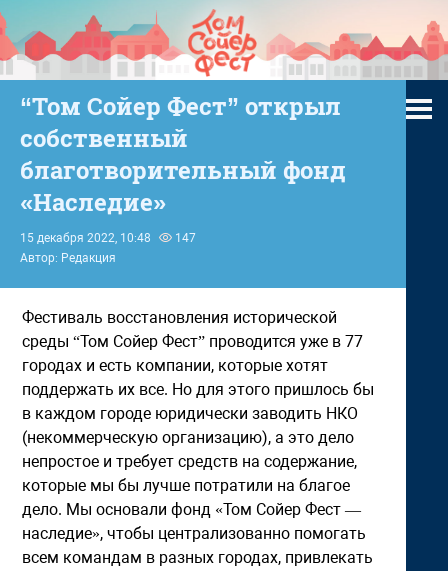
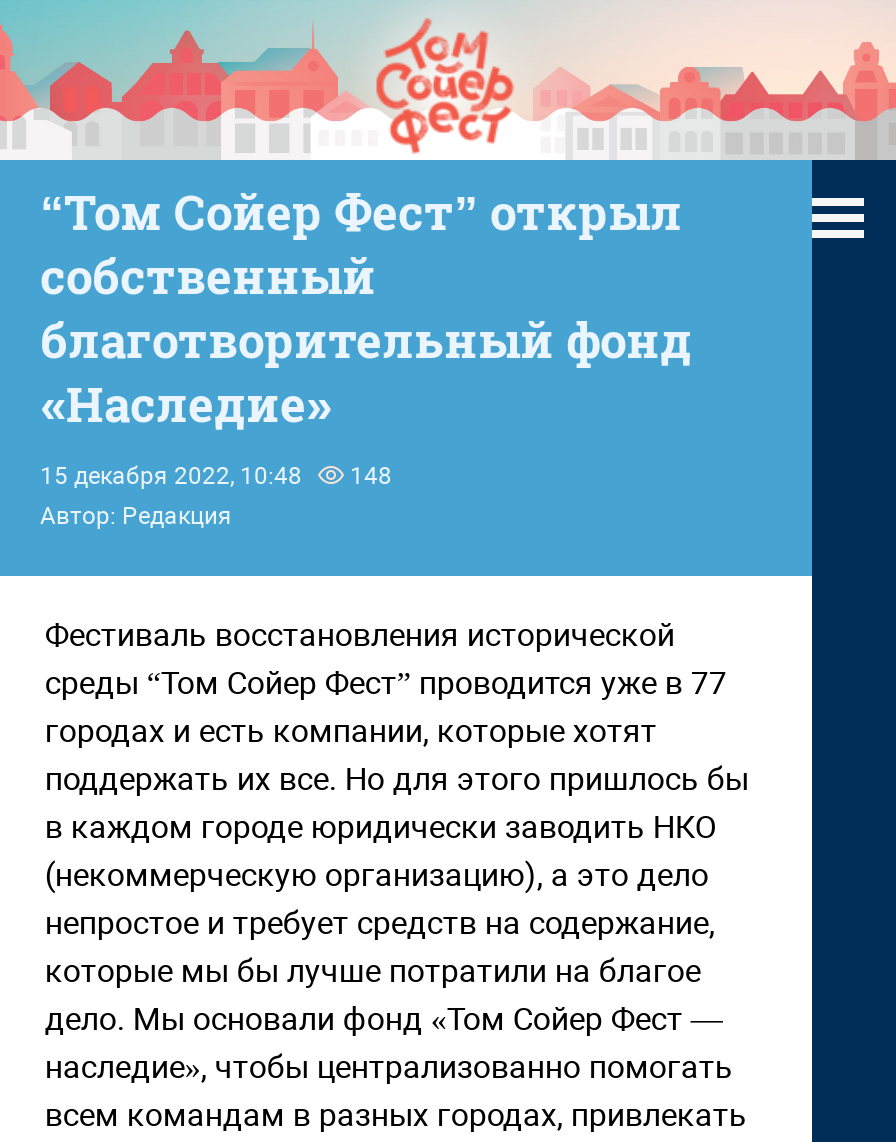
[20,231,196,245] 15 декабря 2022, 10:48 147 -> [40,462,392,490] 15 декабря 2022, 10:48 148

